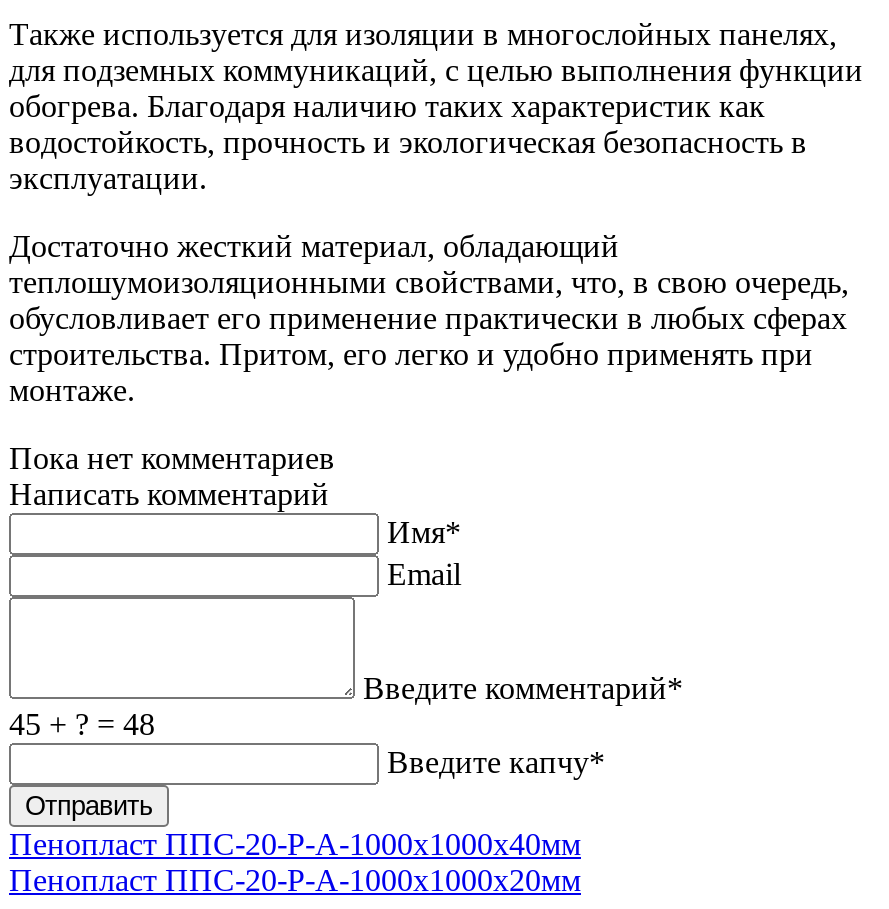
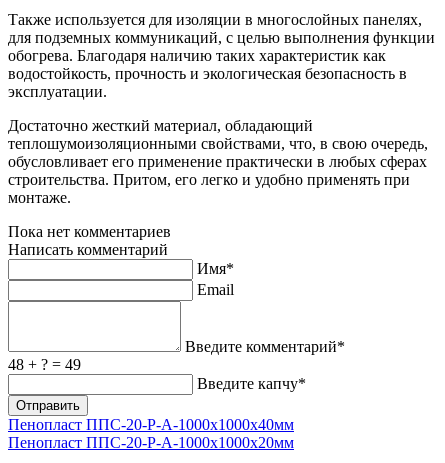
[9,706,155,740] 45 + ? = 48 -> [8,356,81,373] 48 + ? = 49

